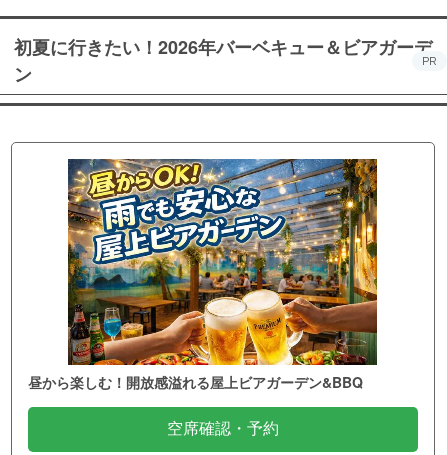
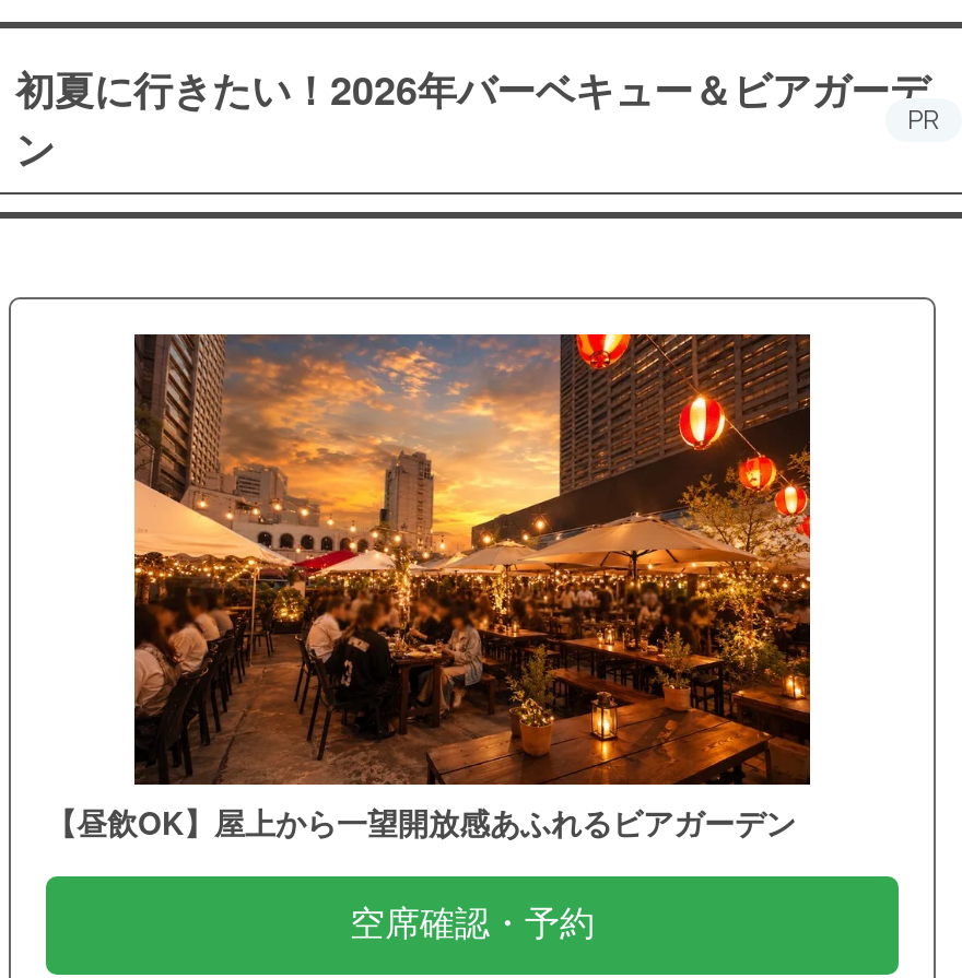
[28,158,378,392] [image] | 昼から楽しむ！開放感溢れる屋上ビアガーデン&BBQ -> [46,332,811,844] [image] | 【昼飲OK】屋上から一望開放感あふれるビアガーデン

